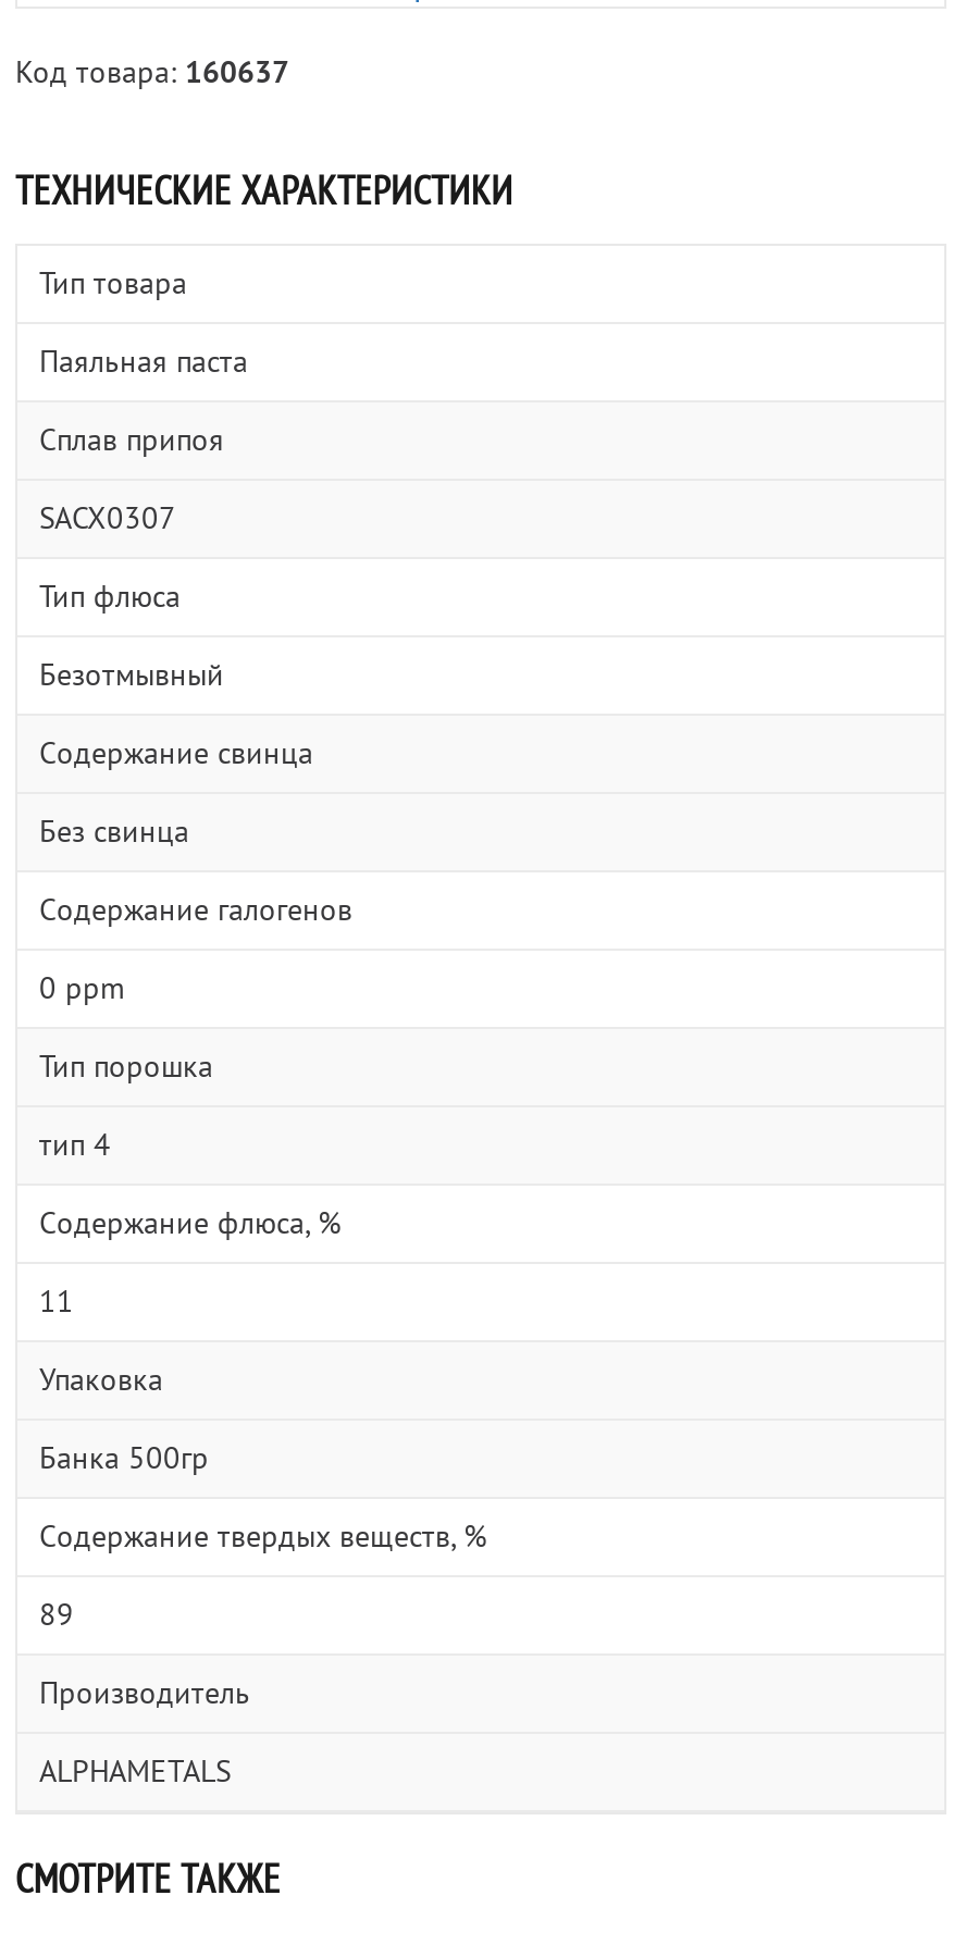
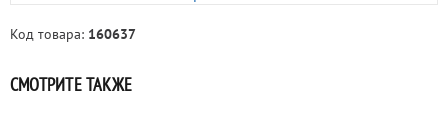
[15,166,513,1791] ТЕХНИЧЕСКИЕ ХАРАКТЕРИСТИКИ | Тип товара | Паяльная паста | Сплав припоя | SACX0307 | Тип флюса | Безотмывный | Содержание свинца | Без свинца | Содержание галогенов | 0 ppm | Тип порошка | тип 4 | Содержание флюса, % | 11 | Упаковка | Банка 500гр | Содержание твердых веществ, % | 89 | Производитель | ALPHAMETALS -> none

